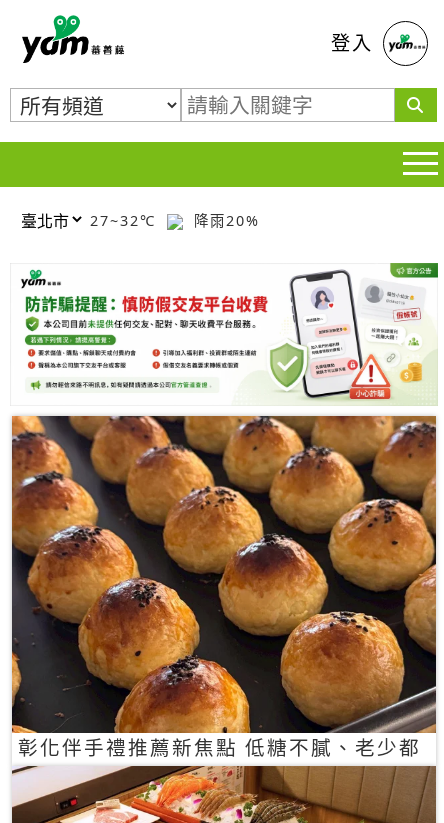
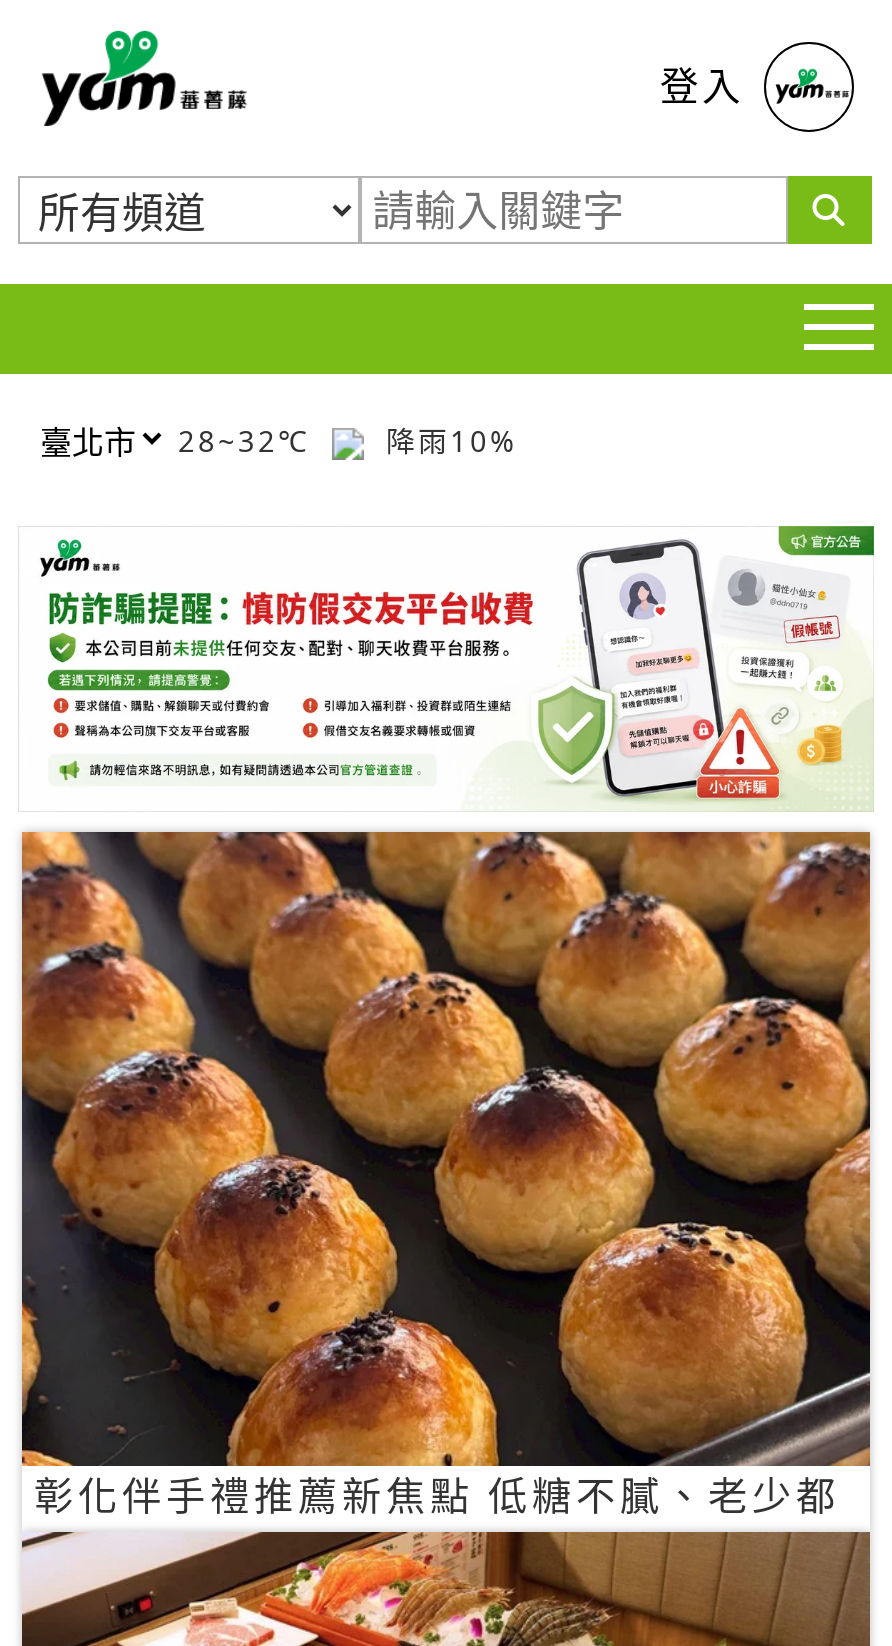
[90,210,162,229] 27~32℃ -> [178,421,322,459] 28~32℃
[188,210,260,229] 降雨20% -> [374,421,518,459] 降雨10%

